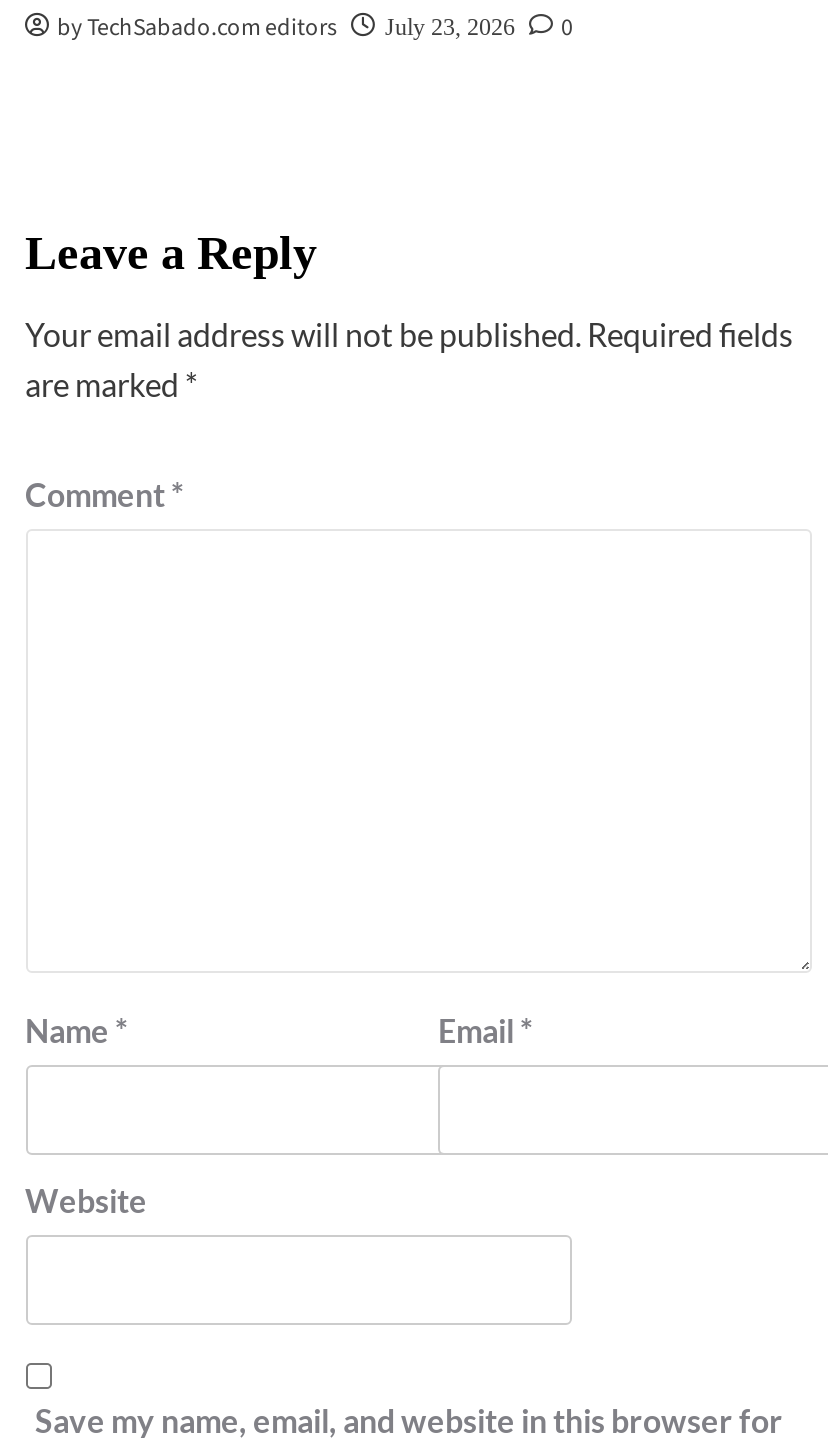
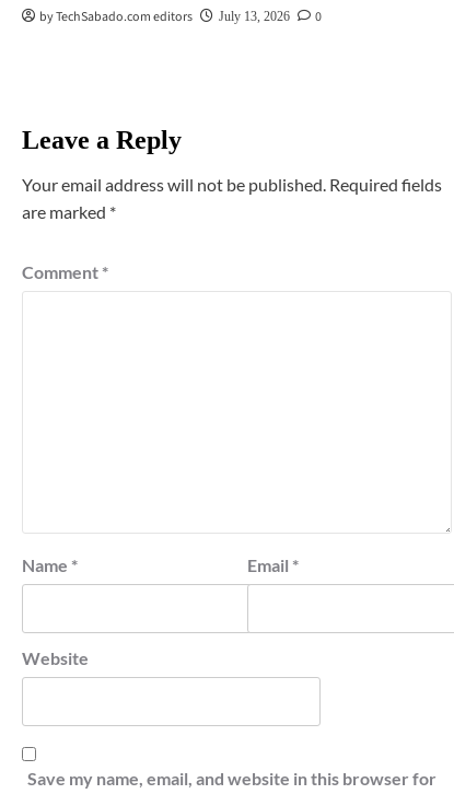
[57,12,573,46] by TechSabado.com editors July 23, 2026 0 -> [39,8,321,27] by TechSabado.com editors July 13, 2026 0

